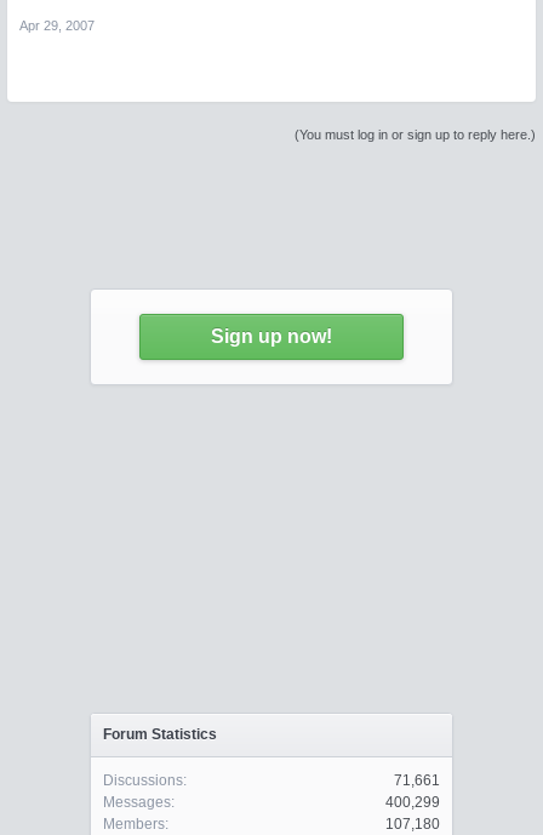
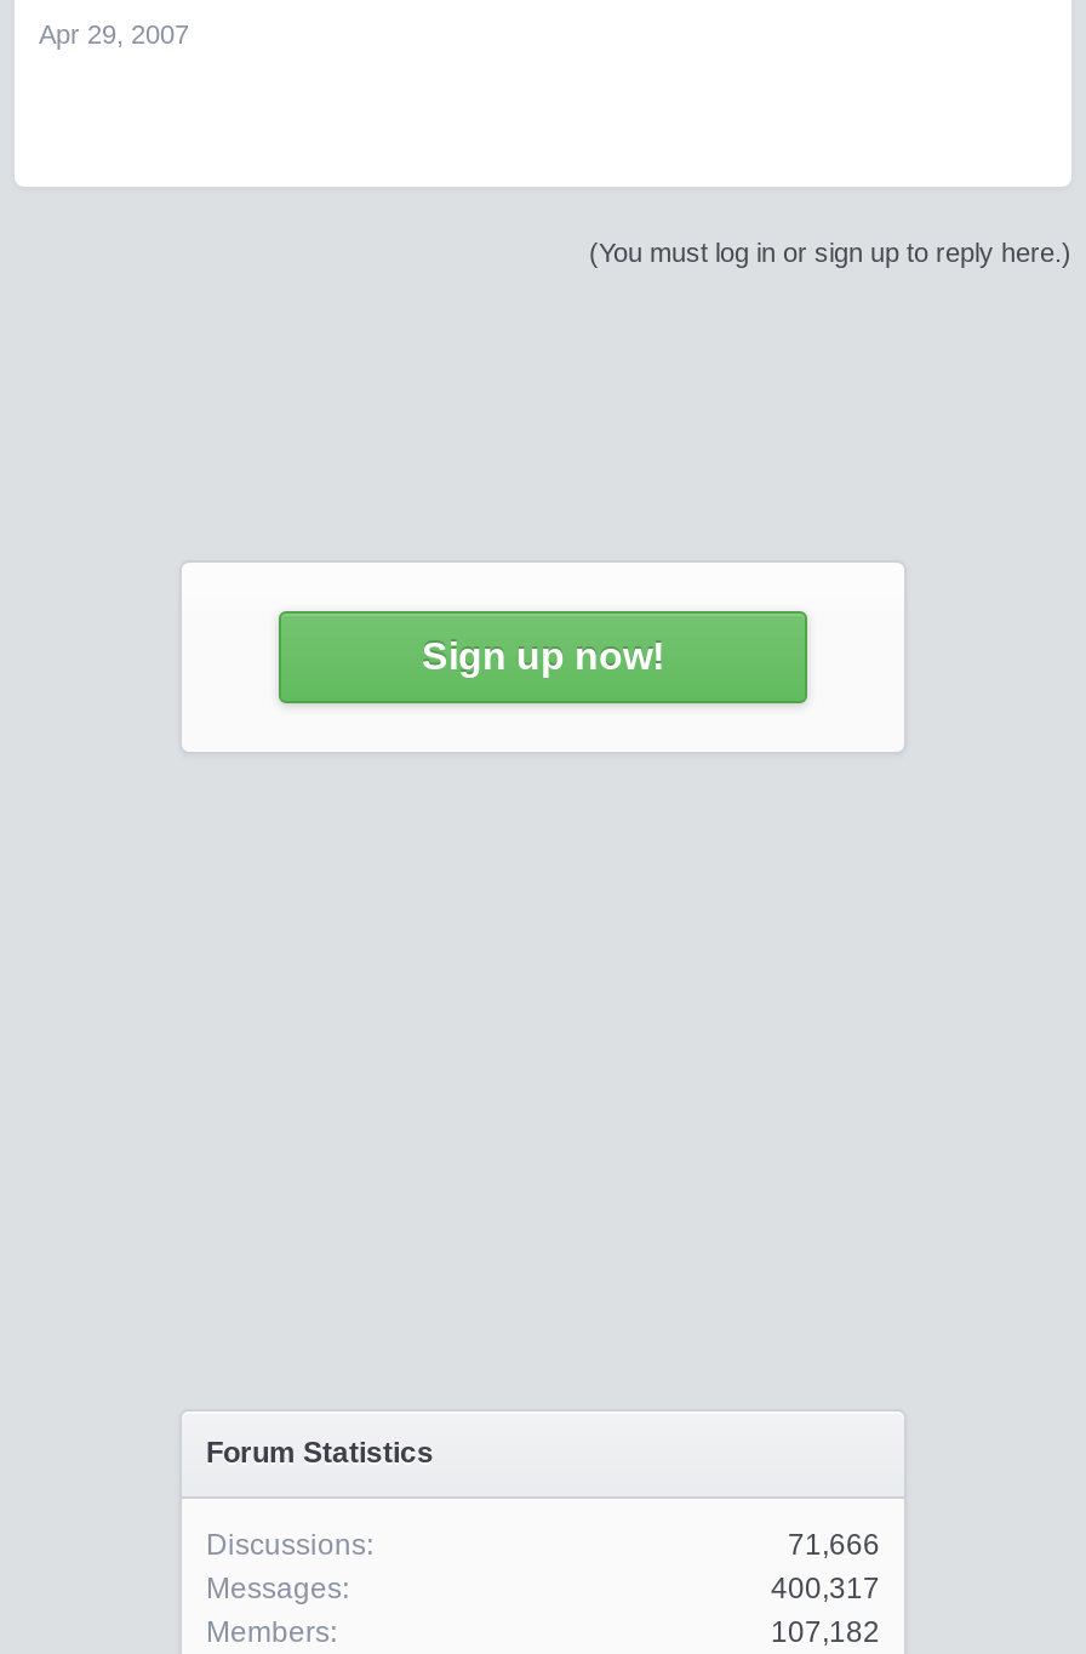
[394,772,440,789] 71,661 -> [788,1528,880,1562] 71,666
[385,794,440,811] 400,299 -> [771,1572,880,1605] 400,317
[385,816,440,833] 107,180 -> [771,1615,880,1649] 107,182

